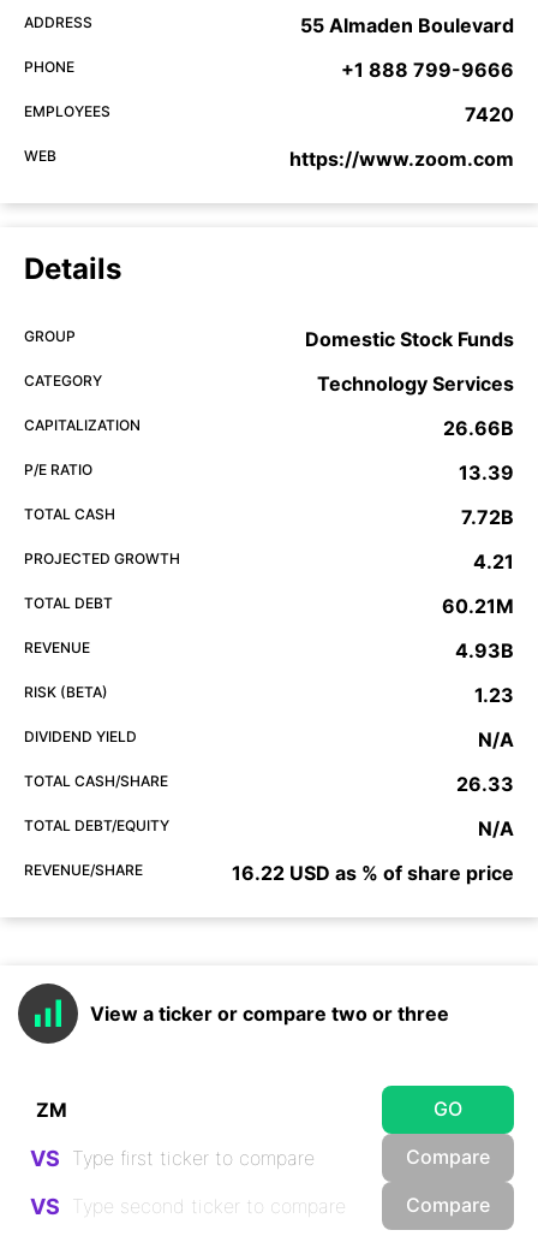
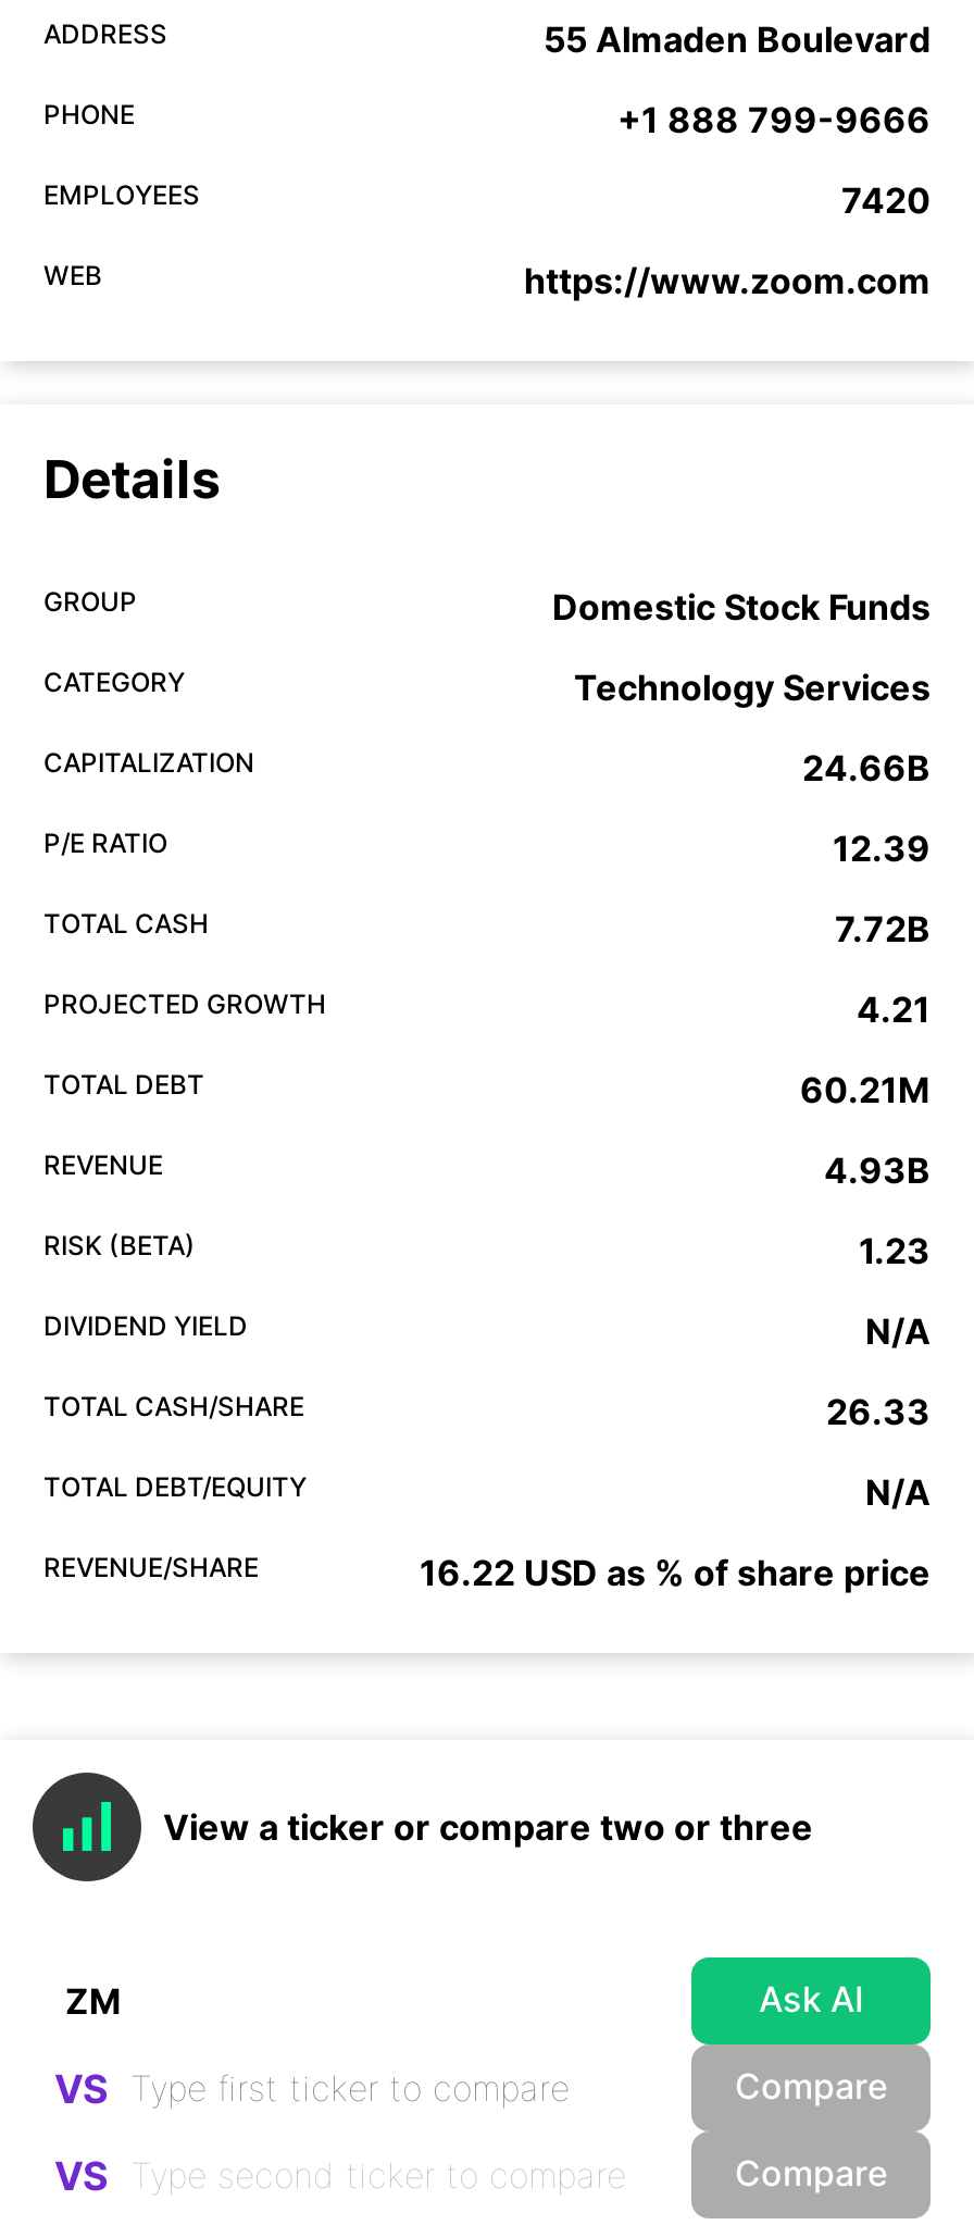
[443,416,514,440] 26.66B -> [802,746,931,790] 24.66B
[459,460,514,485] 13.39 -> [833,826,931,870] 12.39
[434,1096,462,1120] GO -> [759,1976,863,2019] Ask AI

